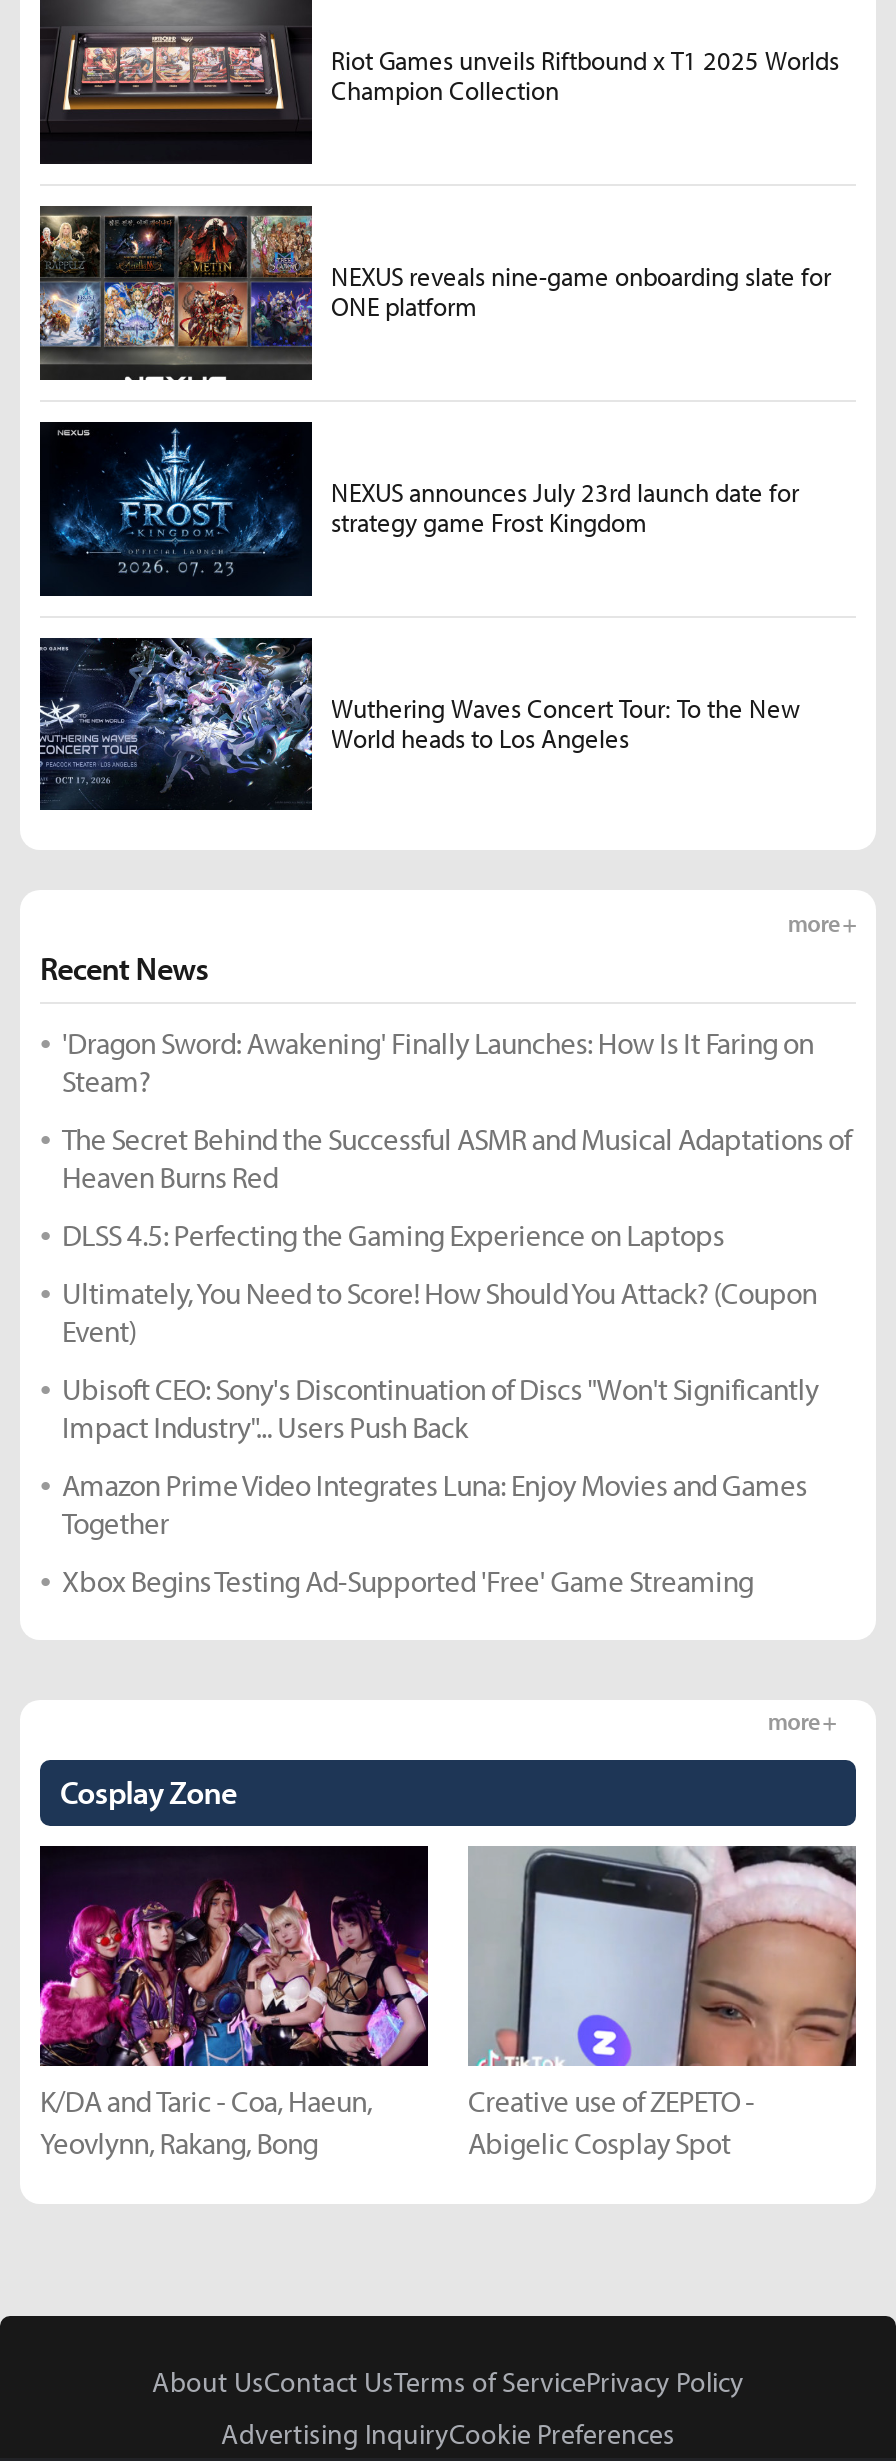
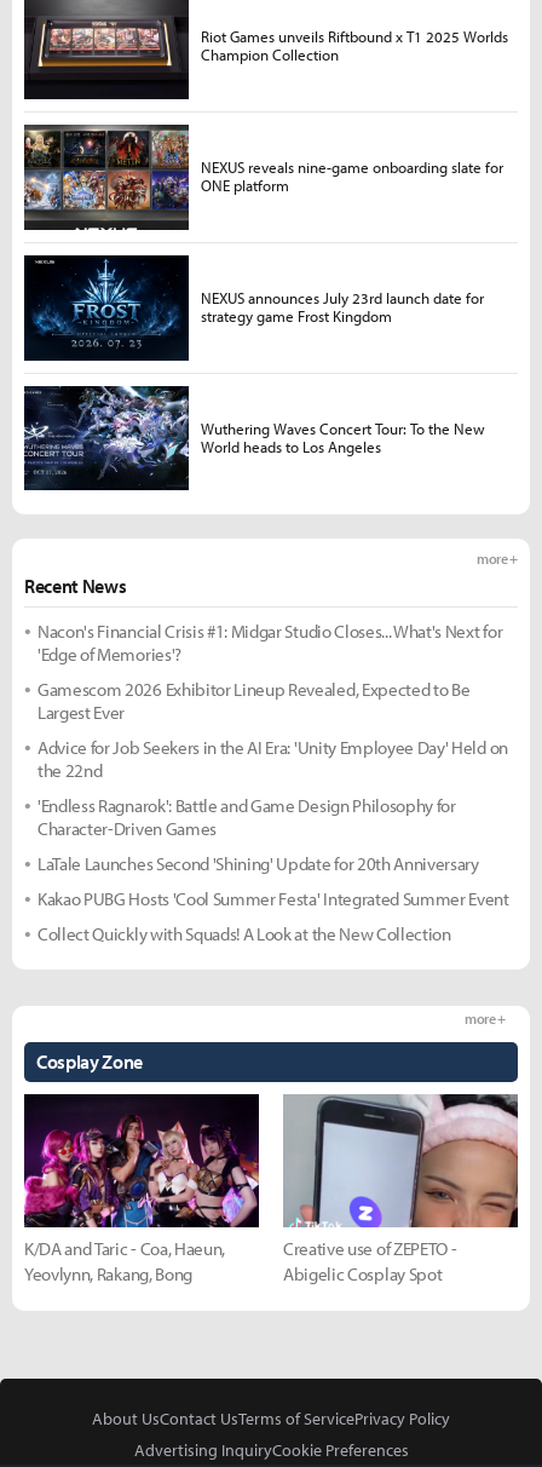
[62,1025,814,1101] 'Dragon Sword: Awakening' Finally Launches: How Is It Faring on | Steam? -> [38,620,502,666] Nacon's Financial Crisis #1: Midgar Studio Closes... What's Next for | 'Edge of Memories'?
[62,1121,851,1197] The Secret Behind the Successful ASMR and Musical Adaptations of | Heaven Burns Red -> [38,678,470,724] Gamescom 2026 Exhibitor Lineup Revealed, Expected to Be | Largest Ever
[62,1217,724,1255] DLSS 4.5: Perfecting the Gaming Experience on Laptops -> [38,736,508,782] Advice for Job Seekers in the AI Era: 'Unity Employee Day' Held on | the 22nd
[62,1275,817,1351] Ultimately, You Need to Score! How Should You Attack? (Coupon | Event) -> [38,795,456,840] 'Endless Ragnarok': Battle and Game Design Philosophy for | Character-Driven Games
[62,1371,818,1447] Ubisoft CEO: Sony's Discontinuation of Discs "Won't Significantly | Impact Industry"... Users Push Back -> [38,853,479,876] LaTale Launches Second 'Shining' Update for 20th Anniversary
[62,1467,807,1543] Amazon Prime Video Integrates Luna: Enjoy Movies and Games | Together -> [38,888,509,911] Kakao PUBG Hosts 'Cool Summer Festa' Integrated Summer Event
[62,1563,753,1601] Xbox Begins Testing Ad-Supported 'Free' Game Streaming -> [38,923,451,946] Collect Quickly with Squads! A Look at the New Collection

